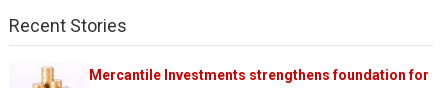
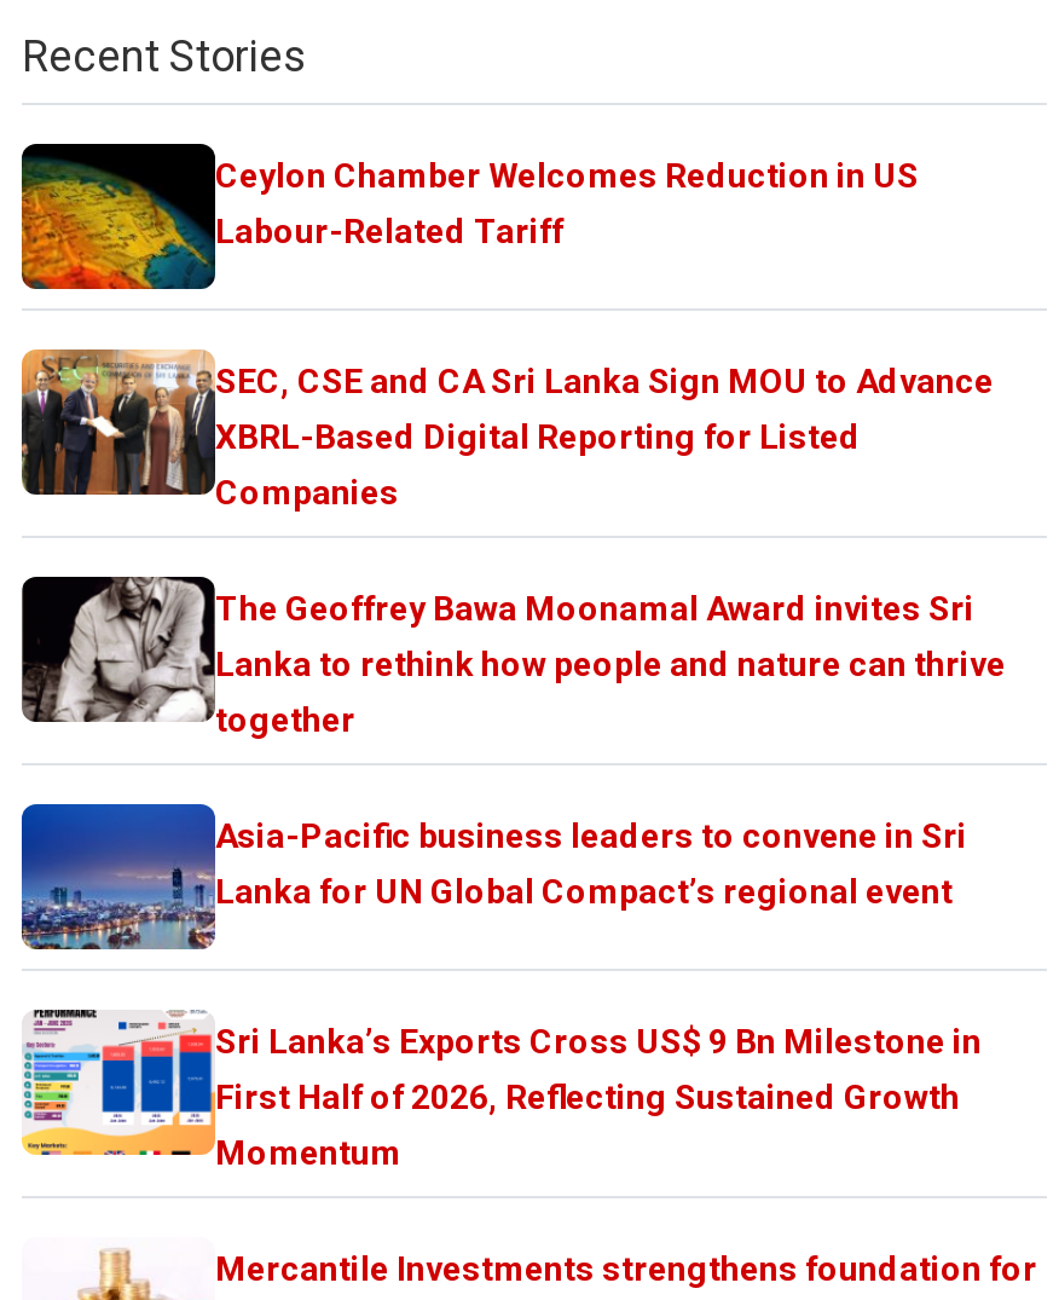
none -> [19,141,919,291] [image] | Ceylon Chamber Welcomes Reduction in US | Labour-Related Tariff
none -> [19,347,1006,910] [image] | SEC, CSE and CA Sri Lanka Sign MOU to Advance | XBRL-Based Digital Reporting for Listed | Companies | The Geoffrey Bawa Moonamal Award invites Sri | Lanka to rethink how people and nature can thrive | together | Asia-Pacific business leaders to convene in Sri | Lanka for UN Global Compact’s regional event
none -> [19,802,982,1171] [image] | Sri Lanka’s Exports Cross US$ 9 Bn Milestone in | First Half of 2026, Reflecting Sustained Growth | Momentum
none -> [19,574,181,724] [image]
none -> [19,1007,181,1157] [image]

